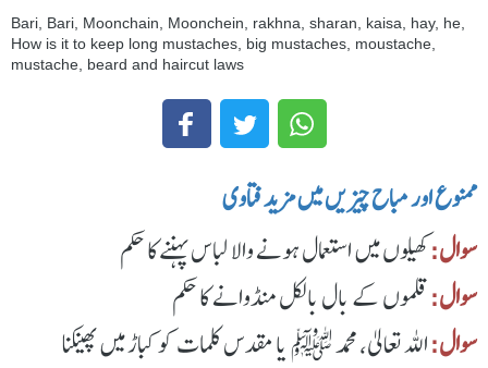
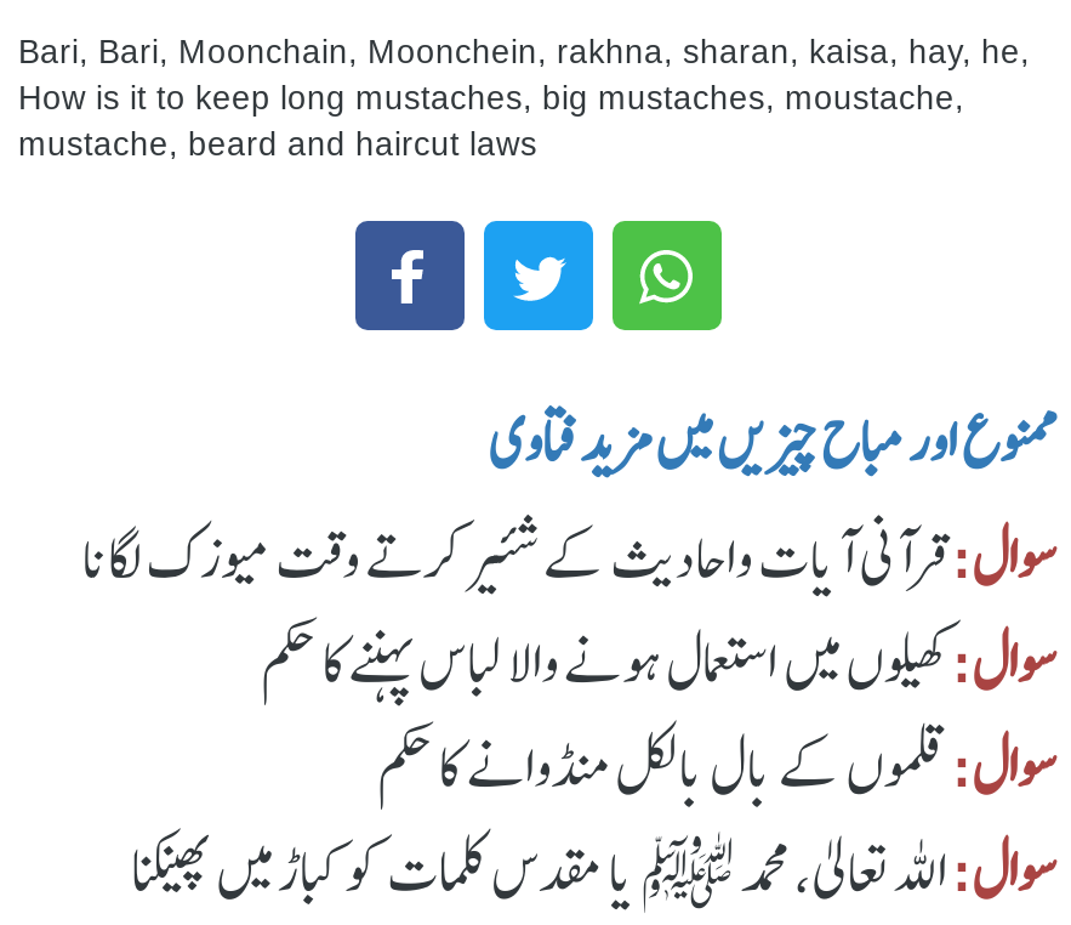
none -> [81,515,1056,602] سوال:قرآنی آیات واحادیث کے شئیر کرتے وقت میوزک لگانا

